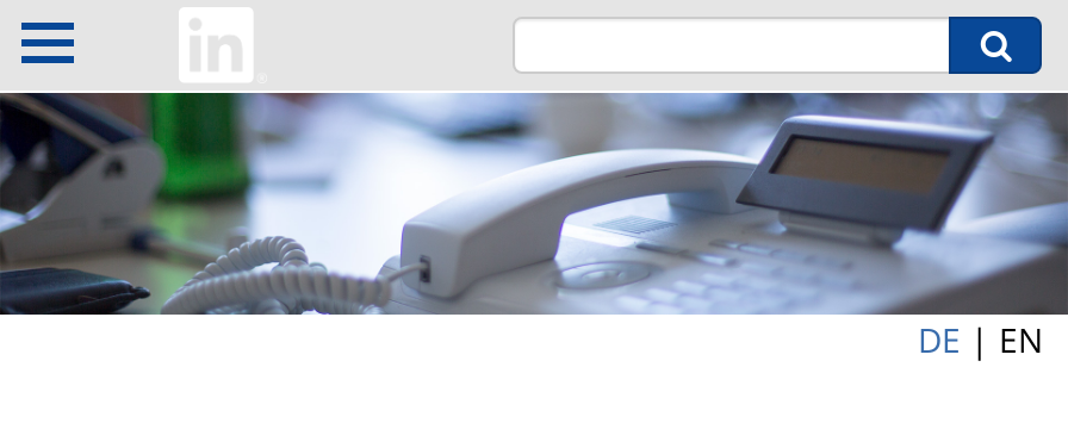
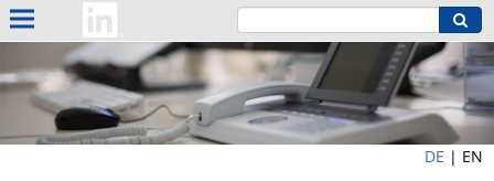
[7,91,1061,317] [image] -> [3,41,491,146] [image]

